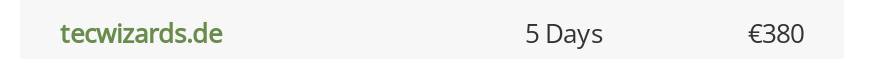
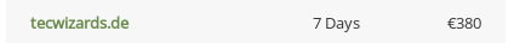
[525,14,603,50] 5 Days -> [312,11,359,33] 7 Days

